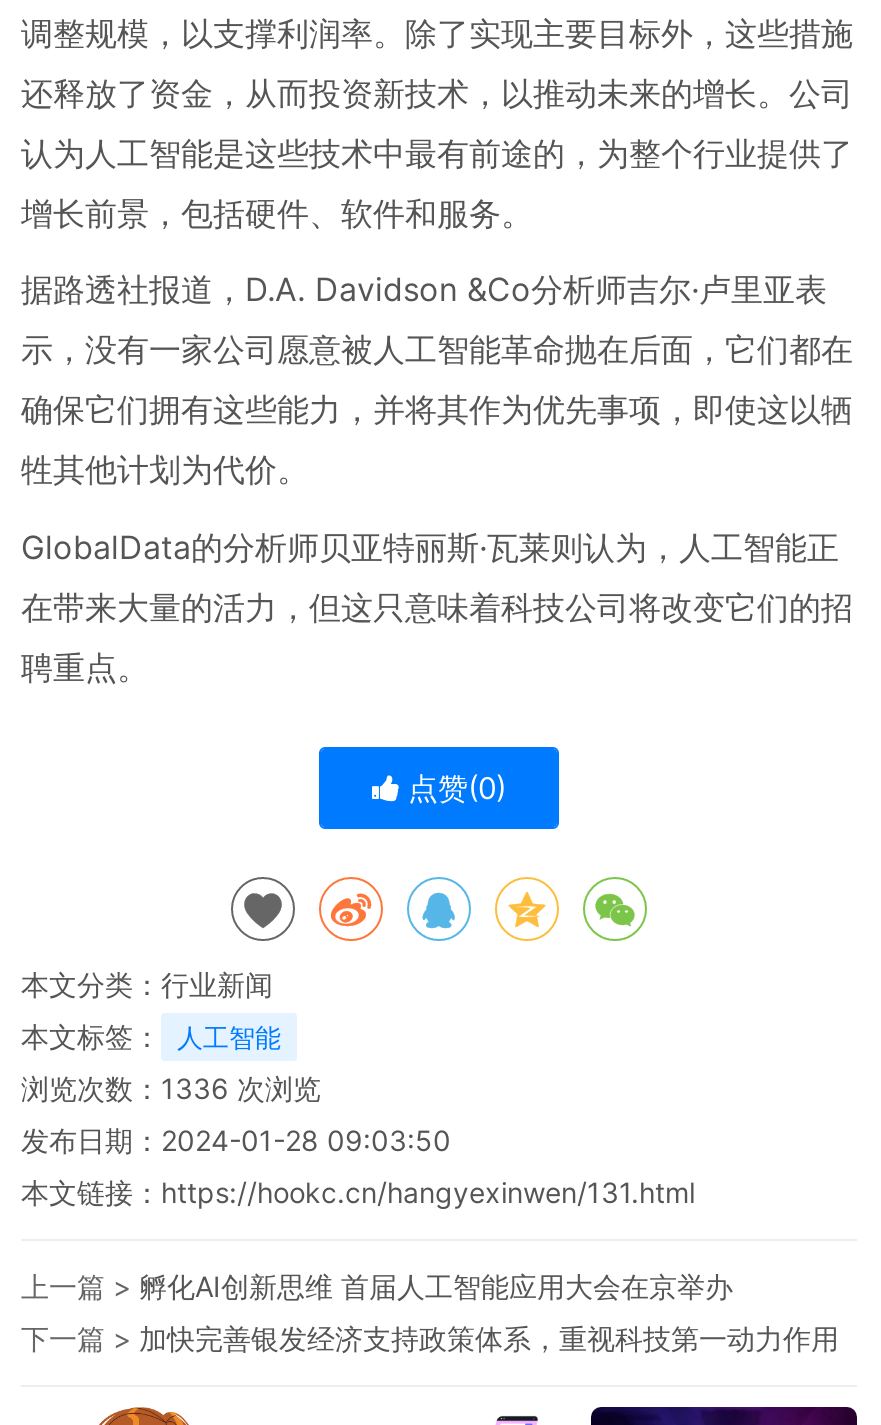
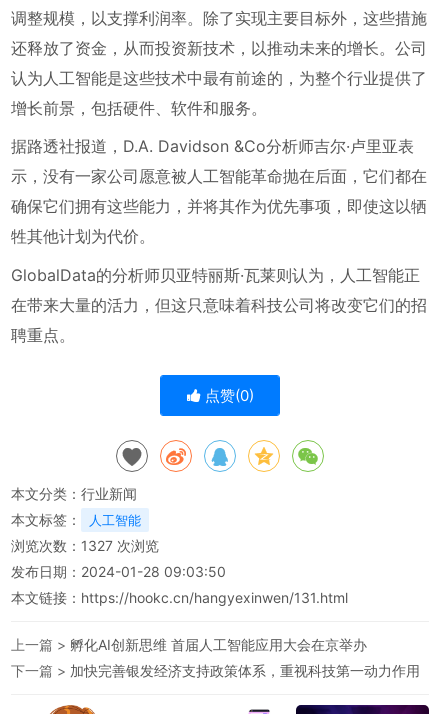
[21,1071,321,1105] 浏览次数：1336次浏览 -> [11,537,159,554] 浏览次数：1327次浏览

